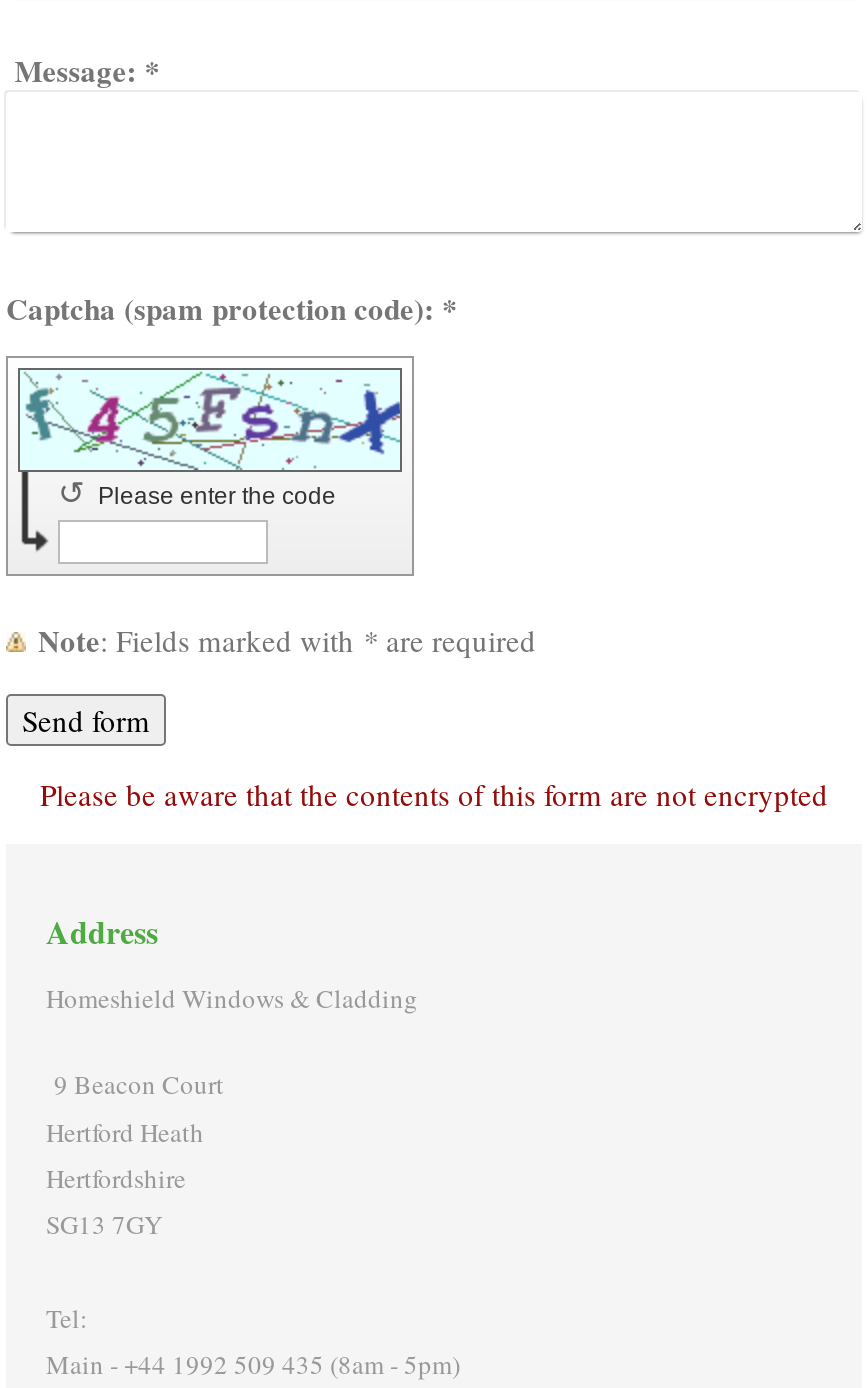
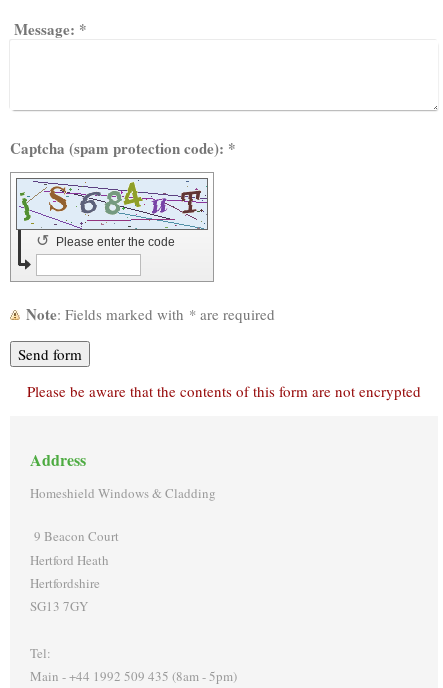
[20,370,402,472] [image] -> [17,179,208,230] [image]

